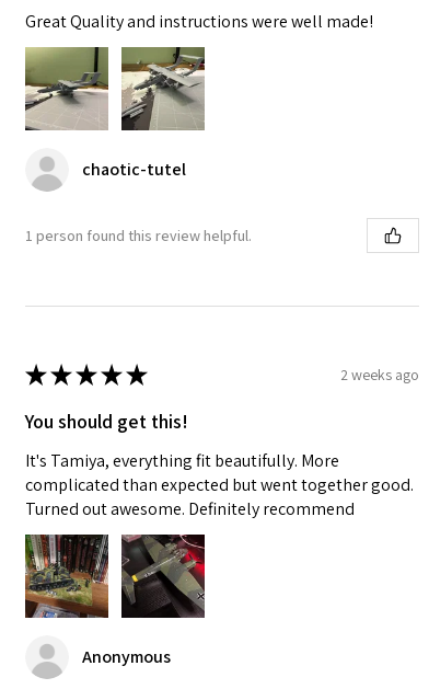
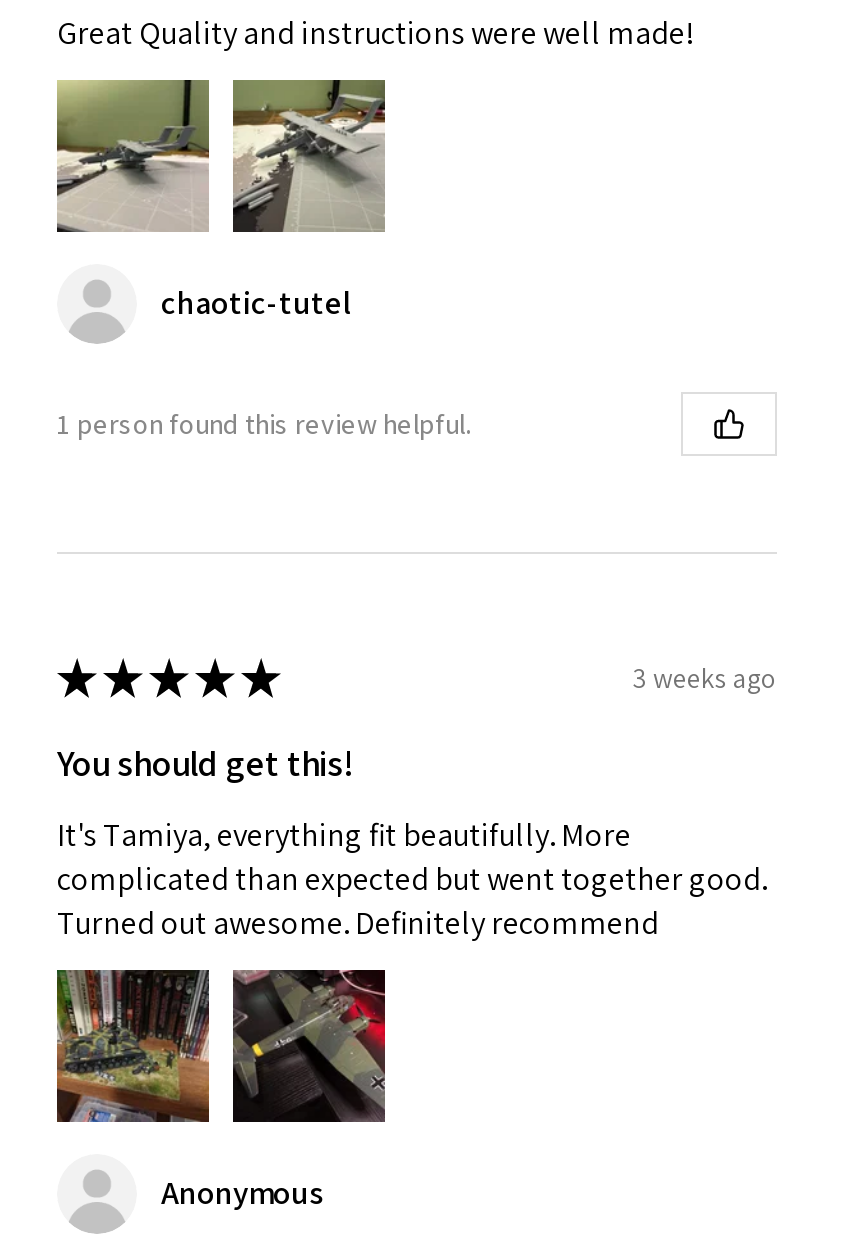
[340,365,419,384] 2 weeks ago -> [633,660,777,696] 3 weeks ago

